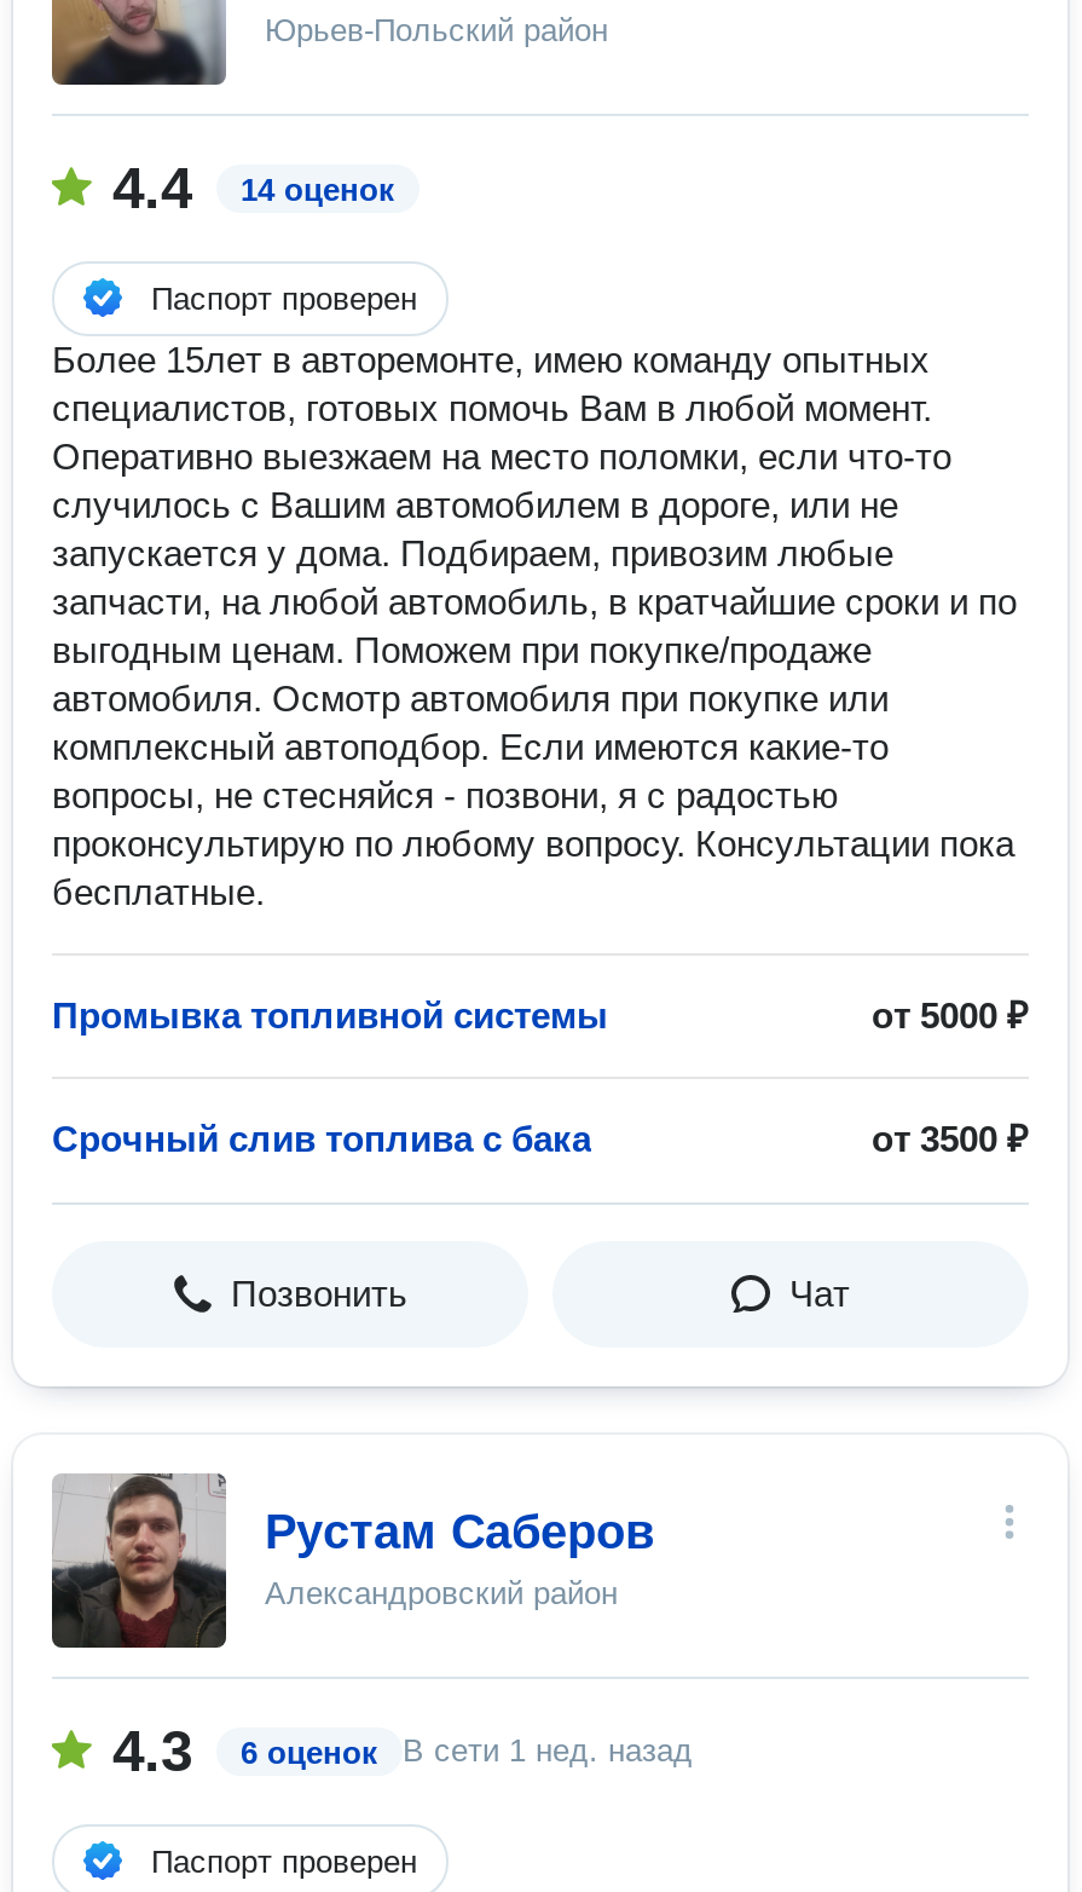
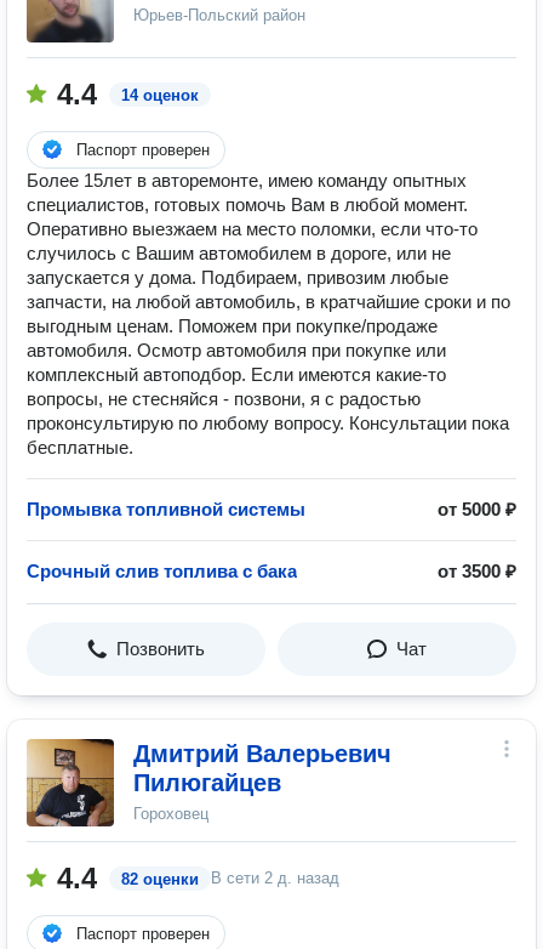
[50,1471,654,1650] [image] | Рустам Саберов | Александровский район -> [25,738,391,828] [image] | Дмитрий Валерьевич | Пилюгайцев | Гороховец
[112,1718,693,1783] 4.3 | 6 оценок | В сети 1 нед. назад -> [57,862,339,894] 4.4 | 82 оценки | В сети 2 д. назад

